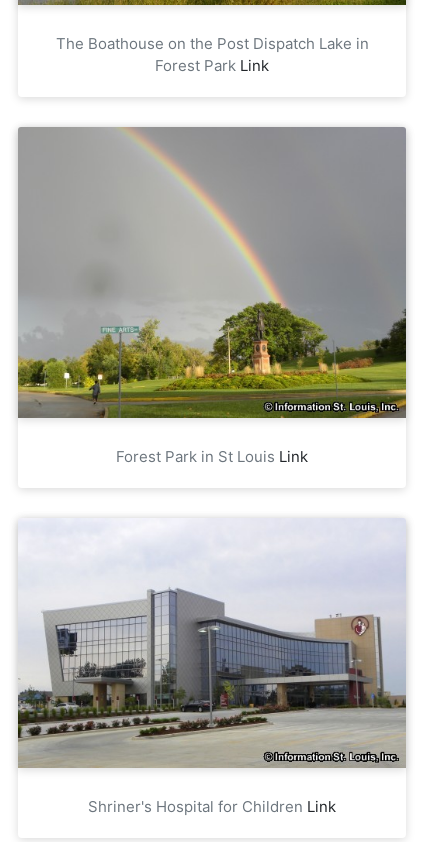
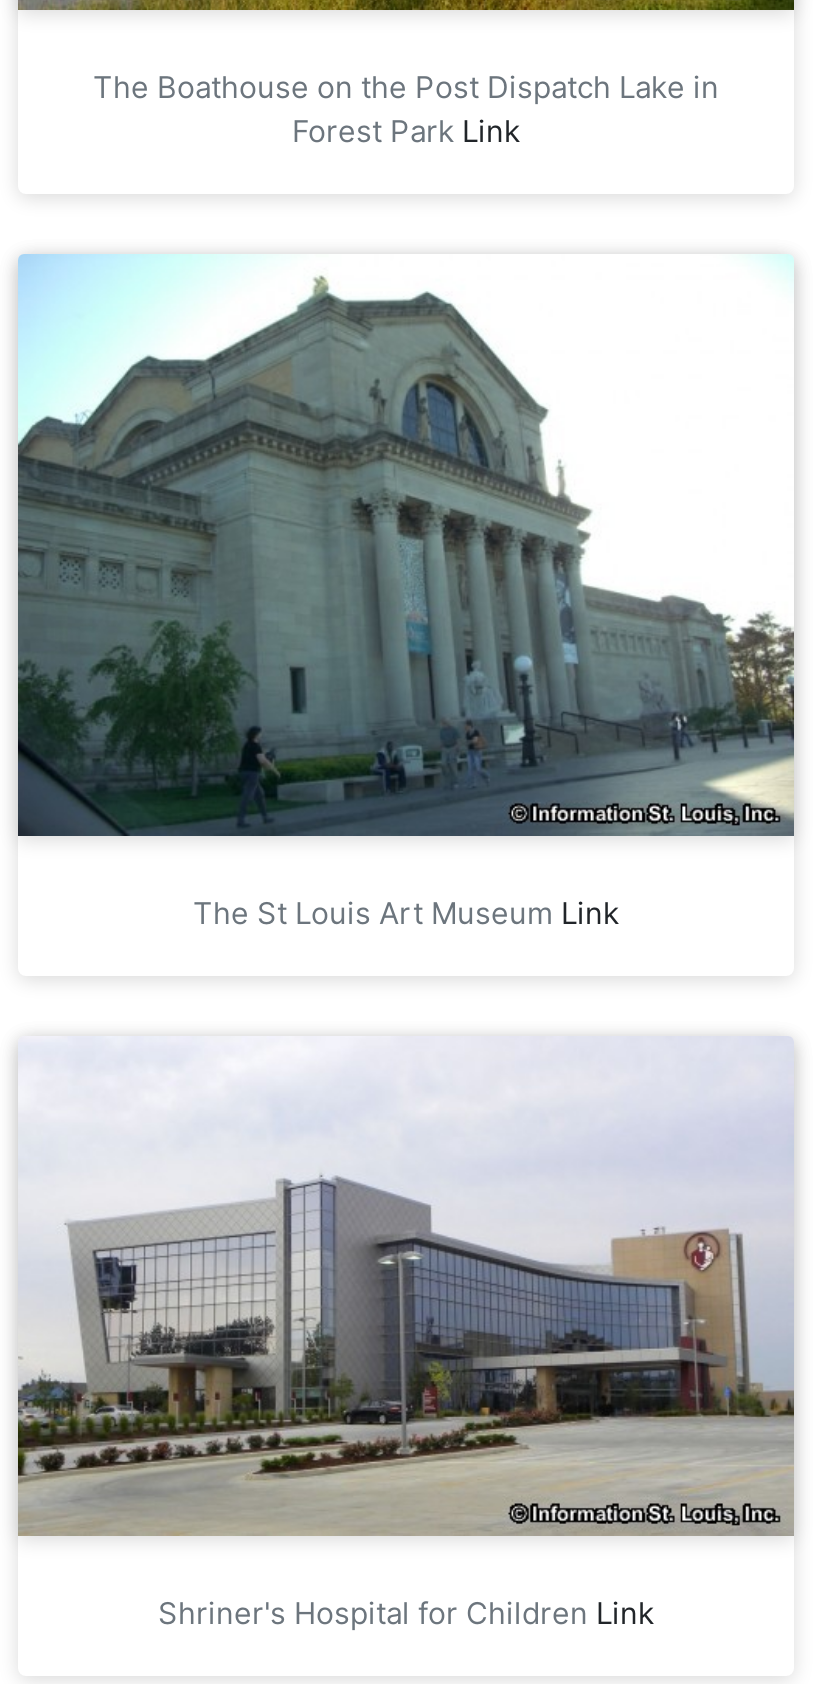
[17,126,407,466] [image] | Forest Park in St Louis Link -> [16,254,796,931] [image] | The St Louis Art Museum Link

